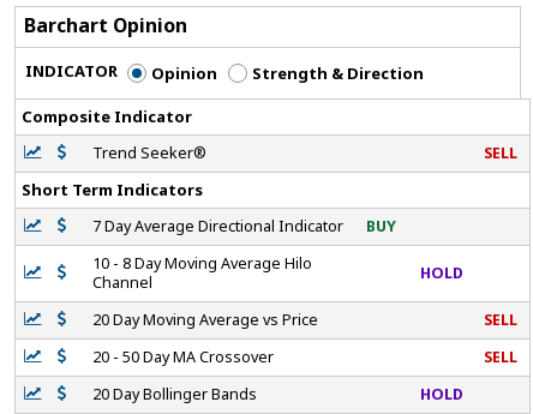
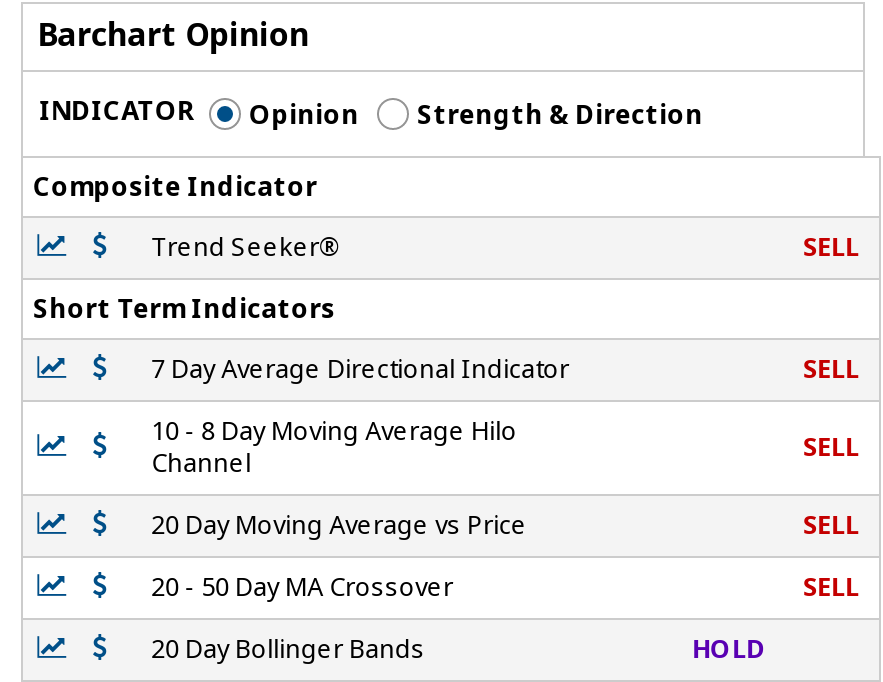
[366,216,396,237] BUY -> [803,353,859,387] SELL
[420,263,463,284] HOLD -> [803,431,859,465] SELL

